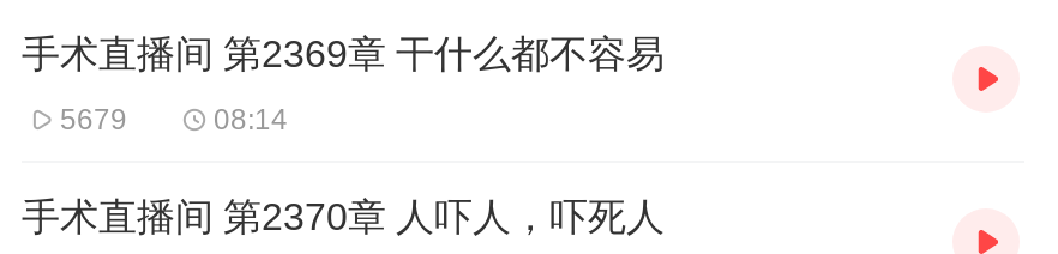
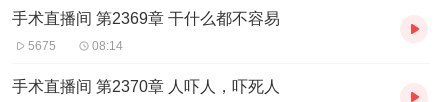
[60,103,127,136] 5679 -> [28,39,56,53] 5675

